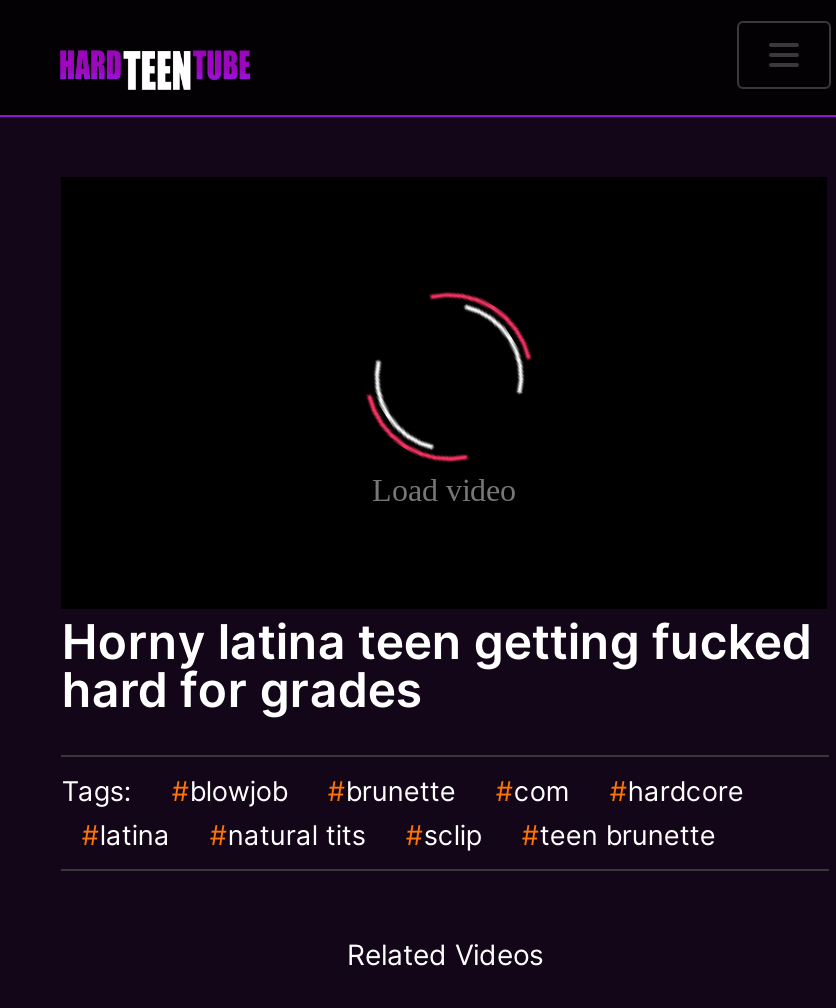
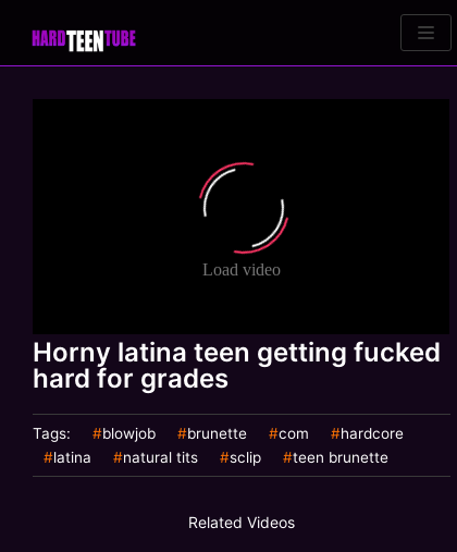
none -> [198,163,236,199] [image]
none -> [251,217,289,253] [image]
[463,295,533,361] [image] -> none
[365,393,435,459] [image] -> none

